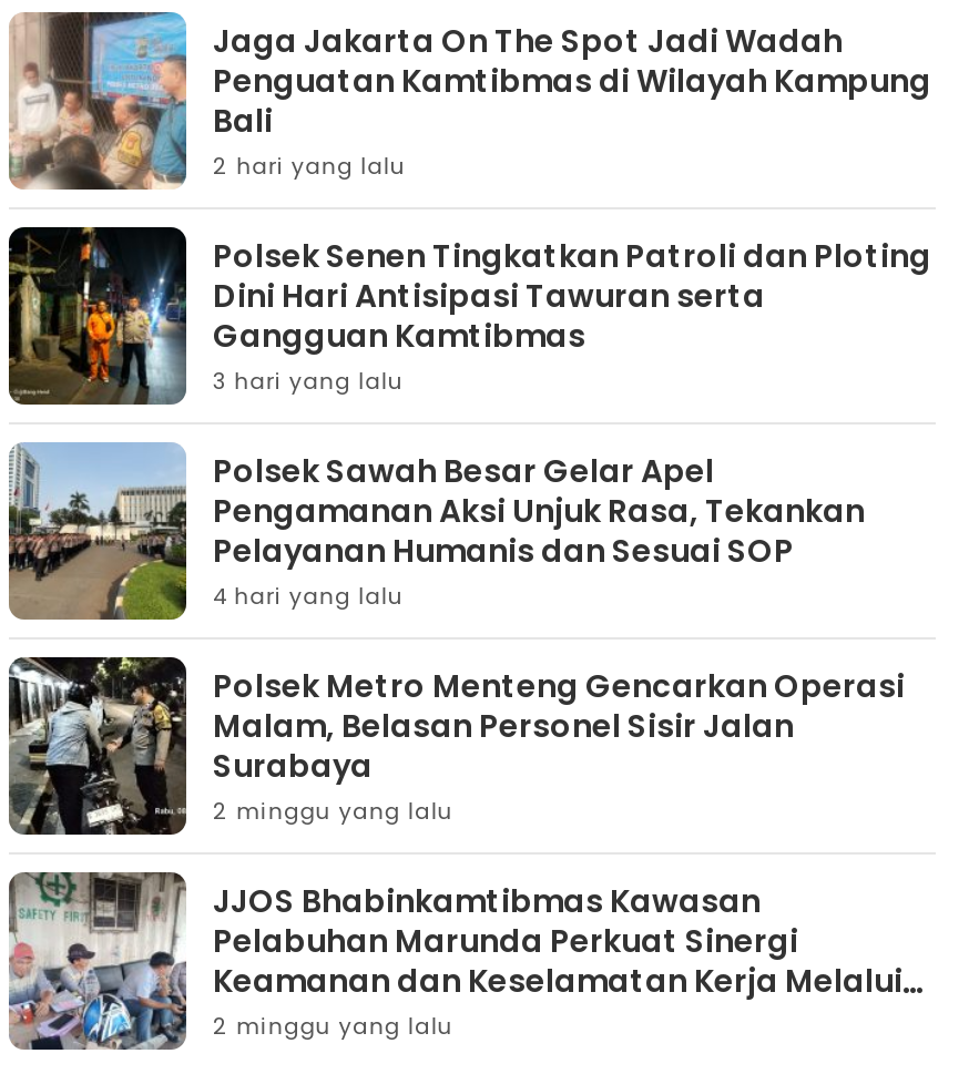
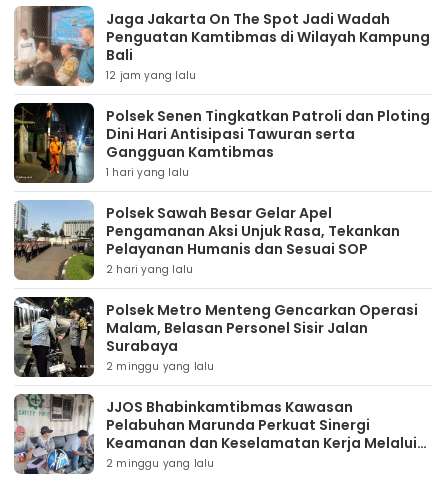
moved [213,150,406,184] -> [106,262,193,277]: 2 hari yang lalu
none -> [106,68,196,83] 12 jam yang lalu
[213,365,404,399] 3 hari yang lalu -> [106,165,189,180] 1 hari yang lalu
[213,580,404,614] 4 hari yang lalu -> none

